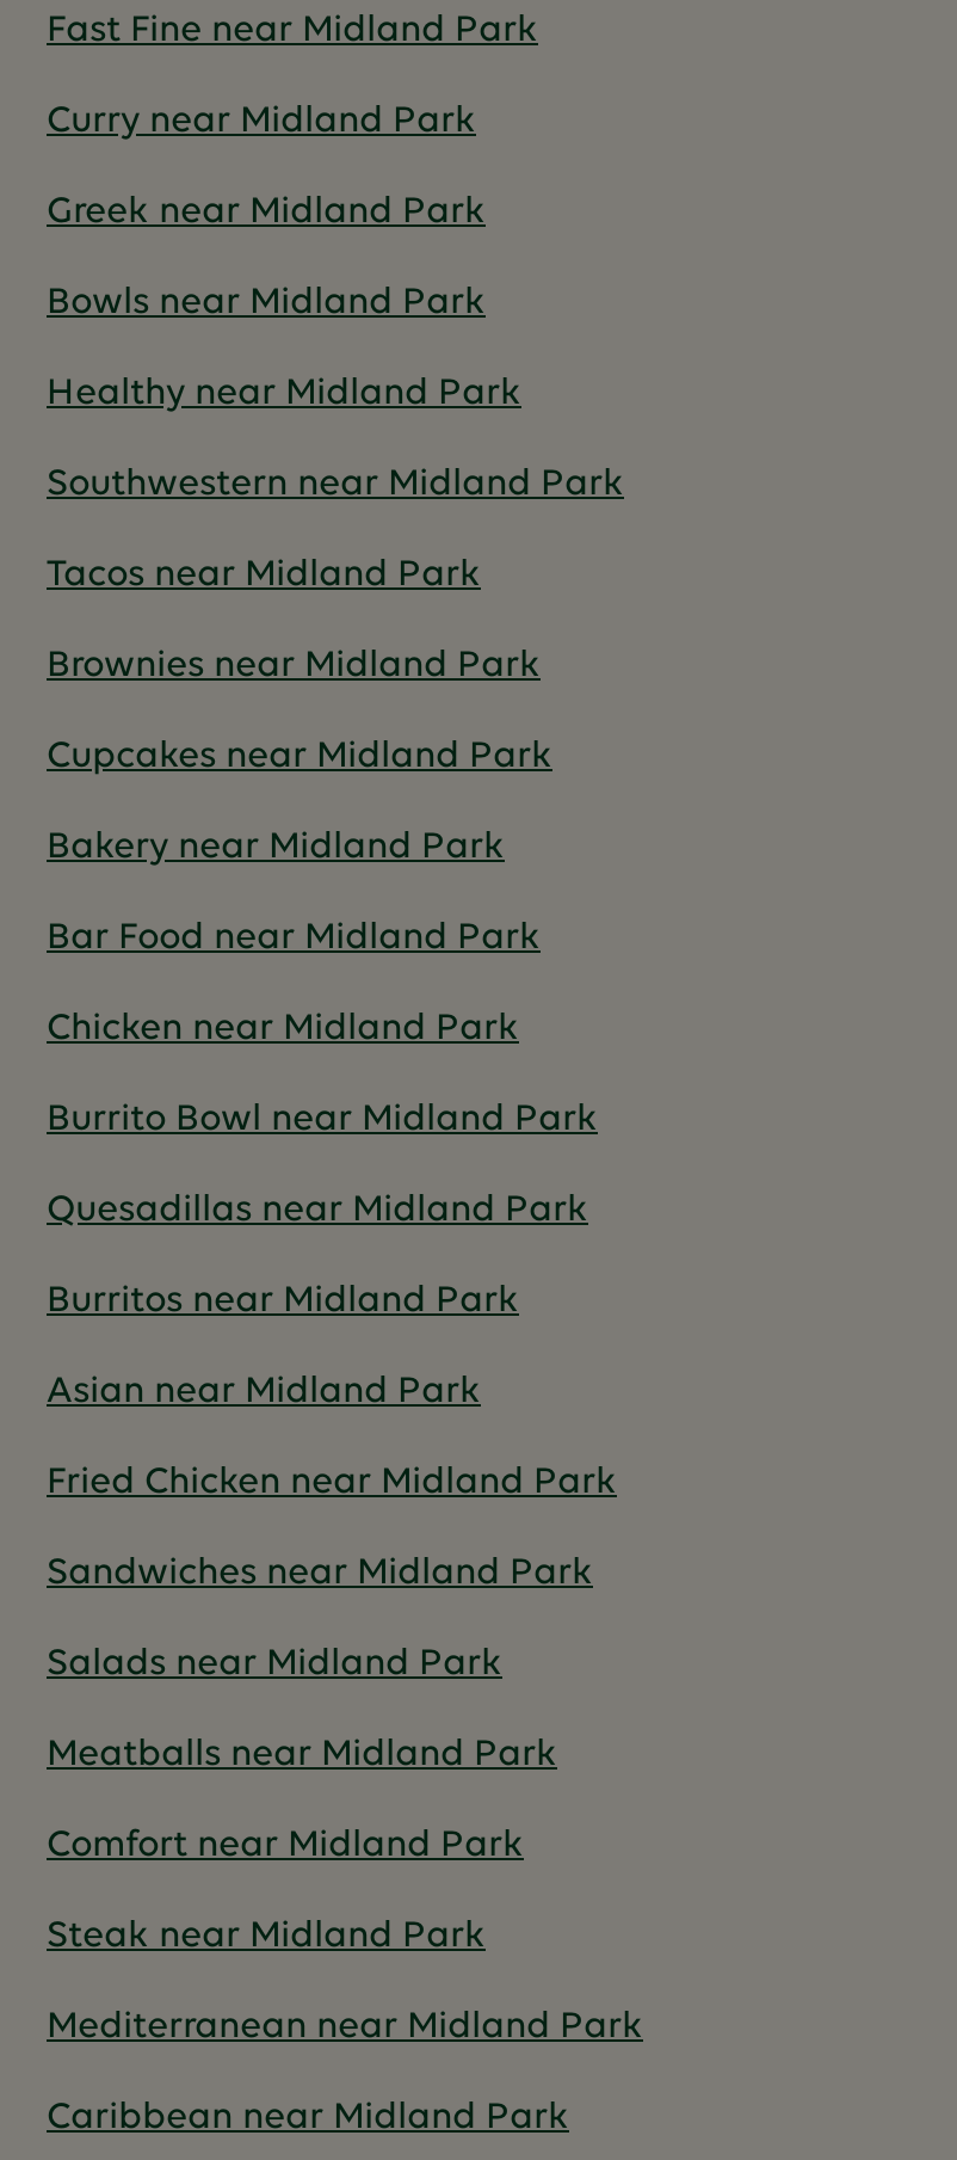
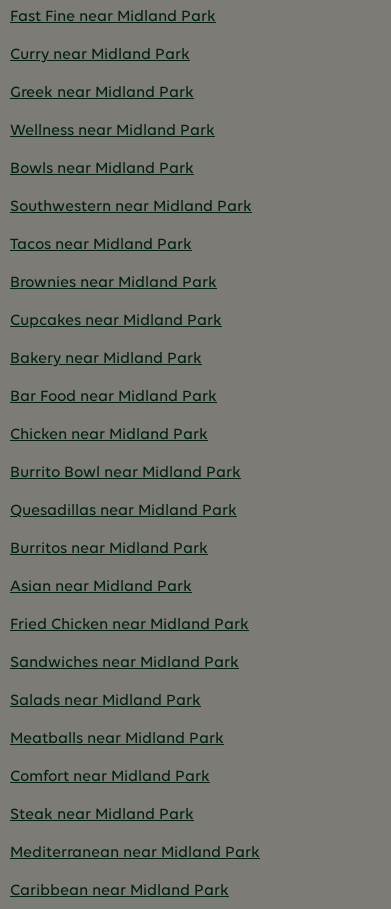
none -> [10,123,215,139] Wellness near Midland Park
moved [47,284,486,322] -> [10,161,194,177]: Bowls near Midland Park
[47,375,521,413] Healthy near Midland Park -> none

